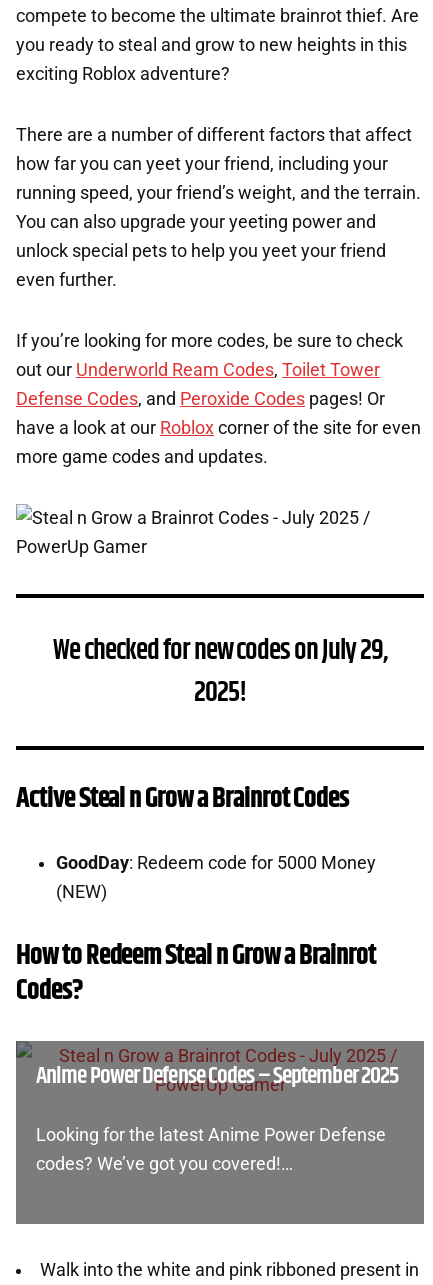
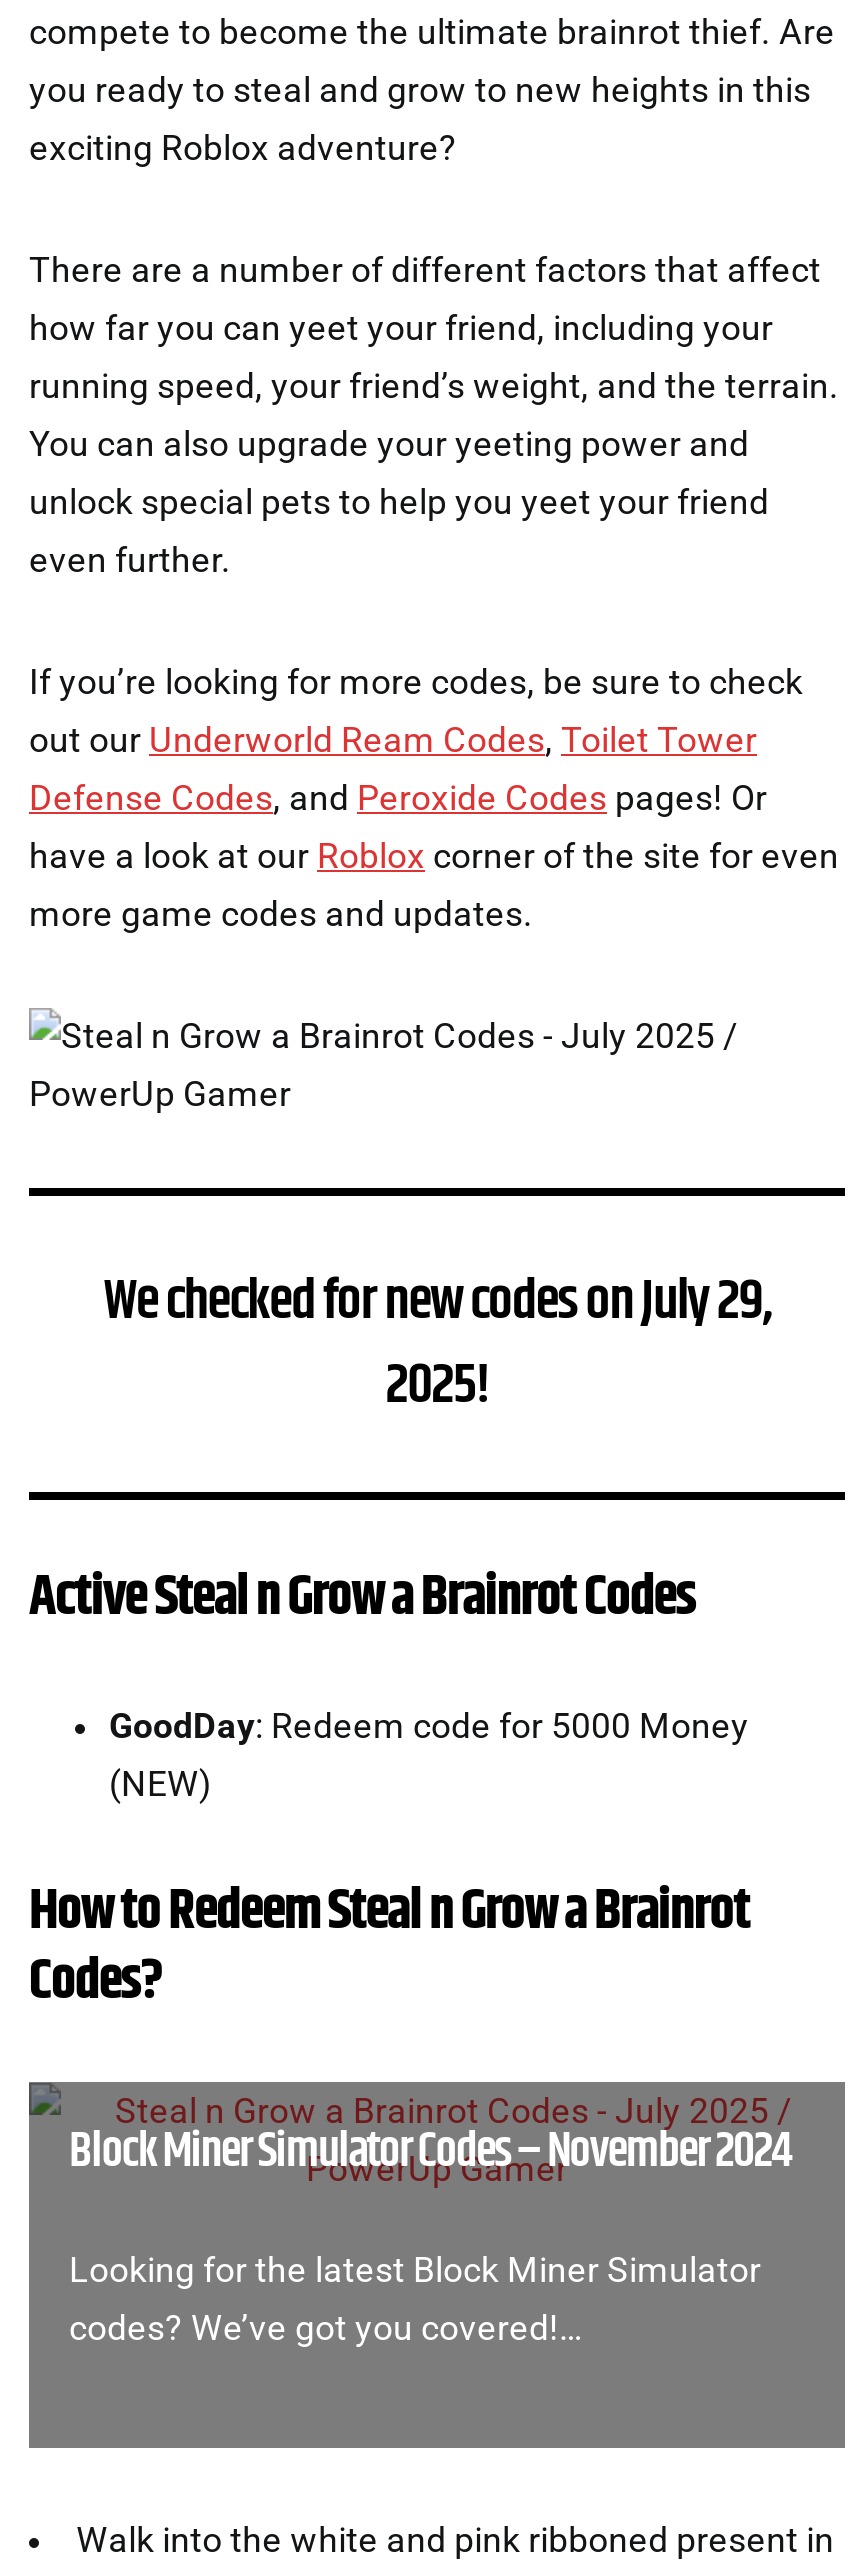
[36,1058,398,1094] Anime Power Defense Codes – September 2025 -> [69,2116,792,2188] Block Miner Simulator Codes – November 2024
[36,1125,386,1145] Looking for the latest Anime Power Defense -> [69,2250,761,2290] Looking for the latest Block Miner Simulator

